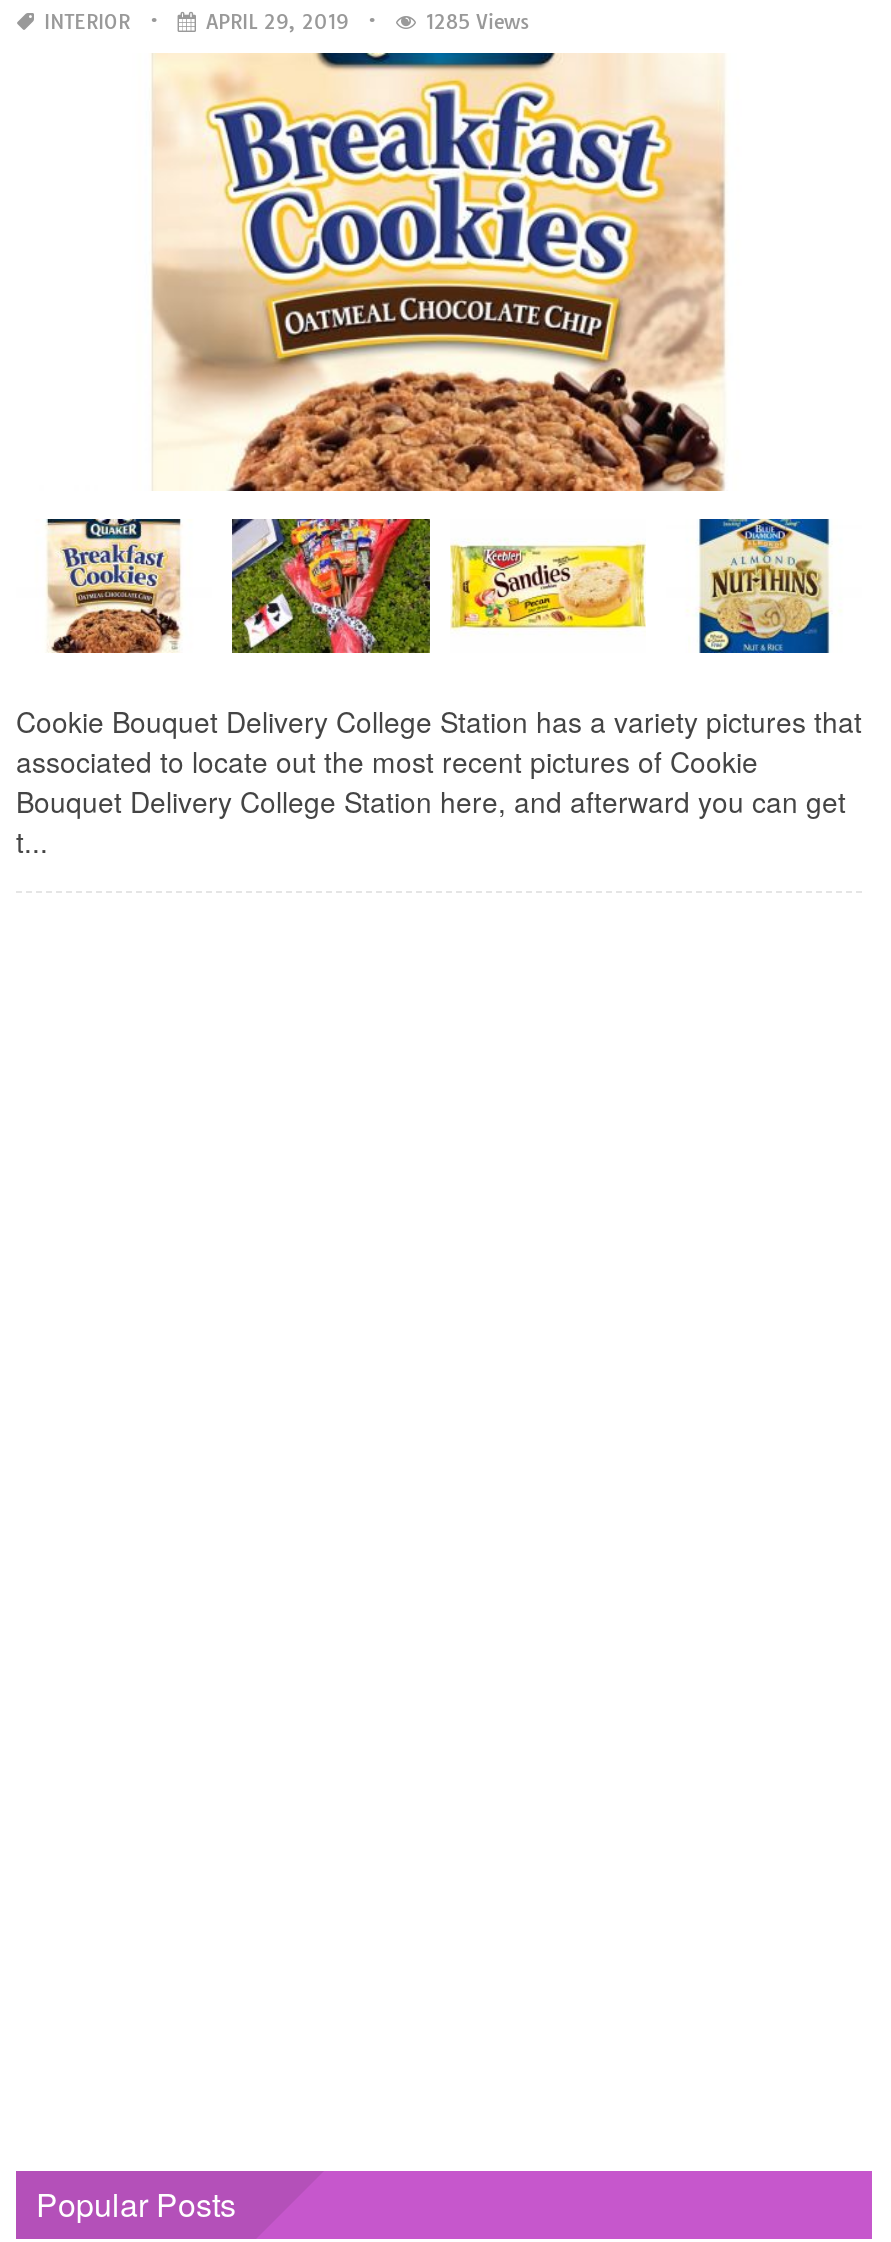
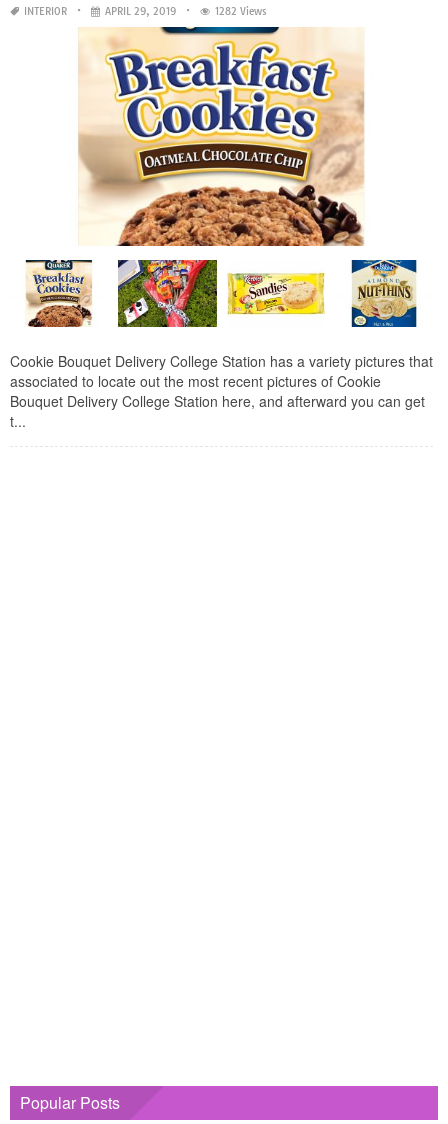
[426,9,530,35] 1285 Views -> [215,5,267,18] 1282 Views

